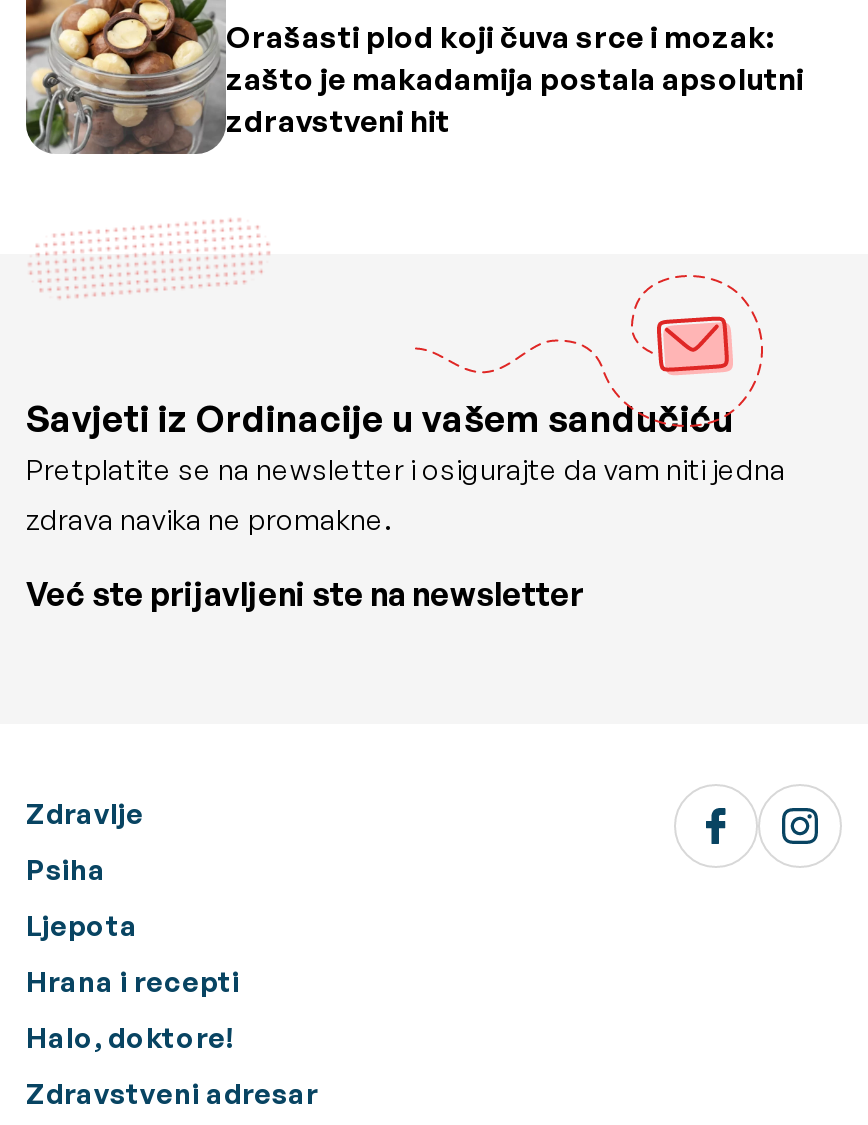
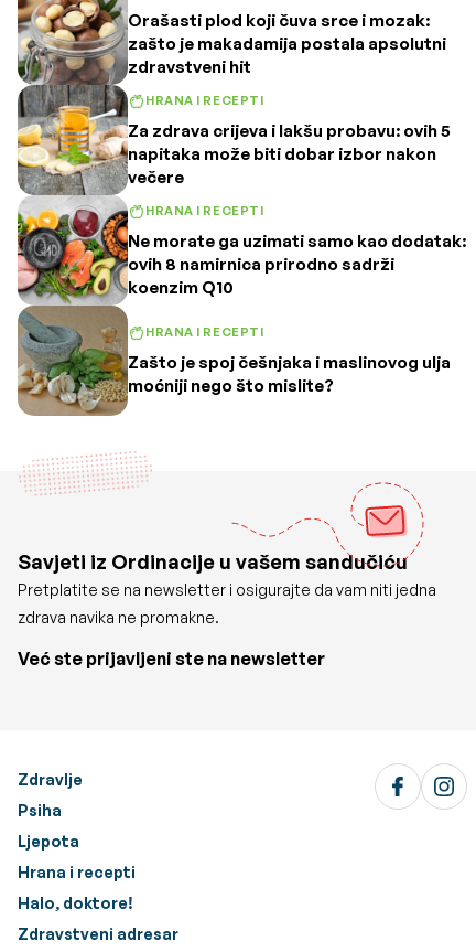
none -> [17,84,466,417] [image] | HRANA I RECEPTI | Za zdrava crijeva i lakšu probavu: ovih 5 | napitaka može biti dobar izbor nakon | večere | HRANA I RECEPTI | Ne morate ga uzimati samo kao dodatak: | ovih 8 namirnica prirodno sadrži | koenzim Q10 | HRANA I RECEPTI | Zašto je spoj češnjaka i maslinovog ulja | moćniji nego što mislite?

